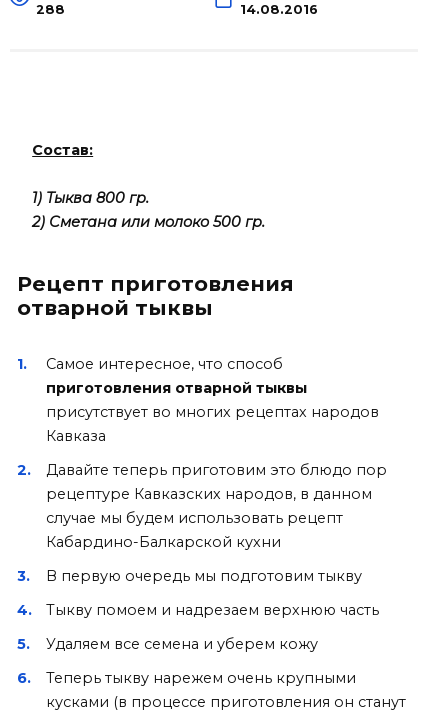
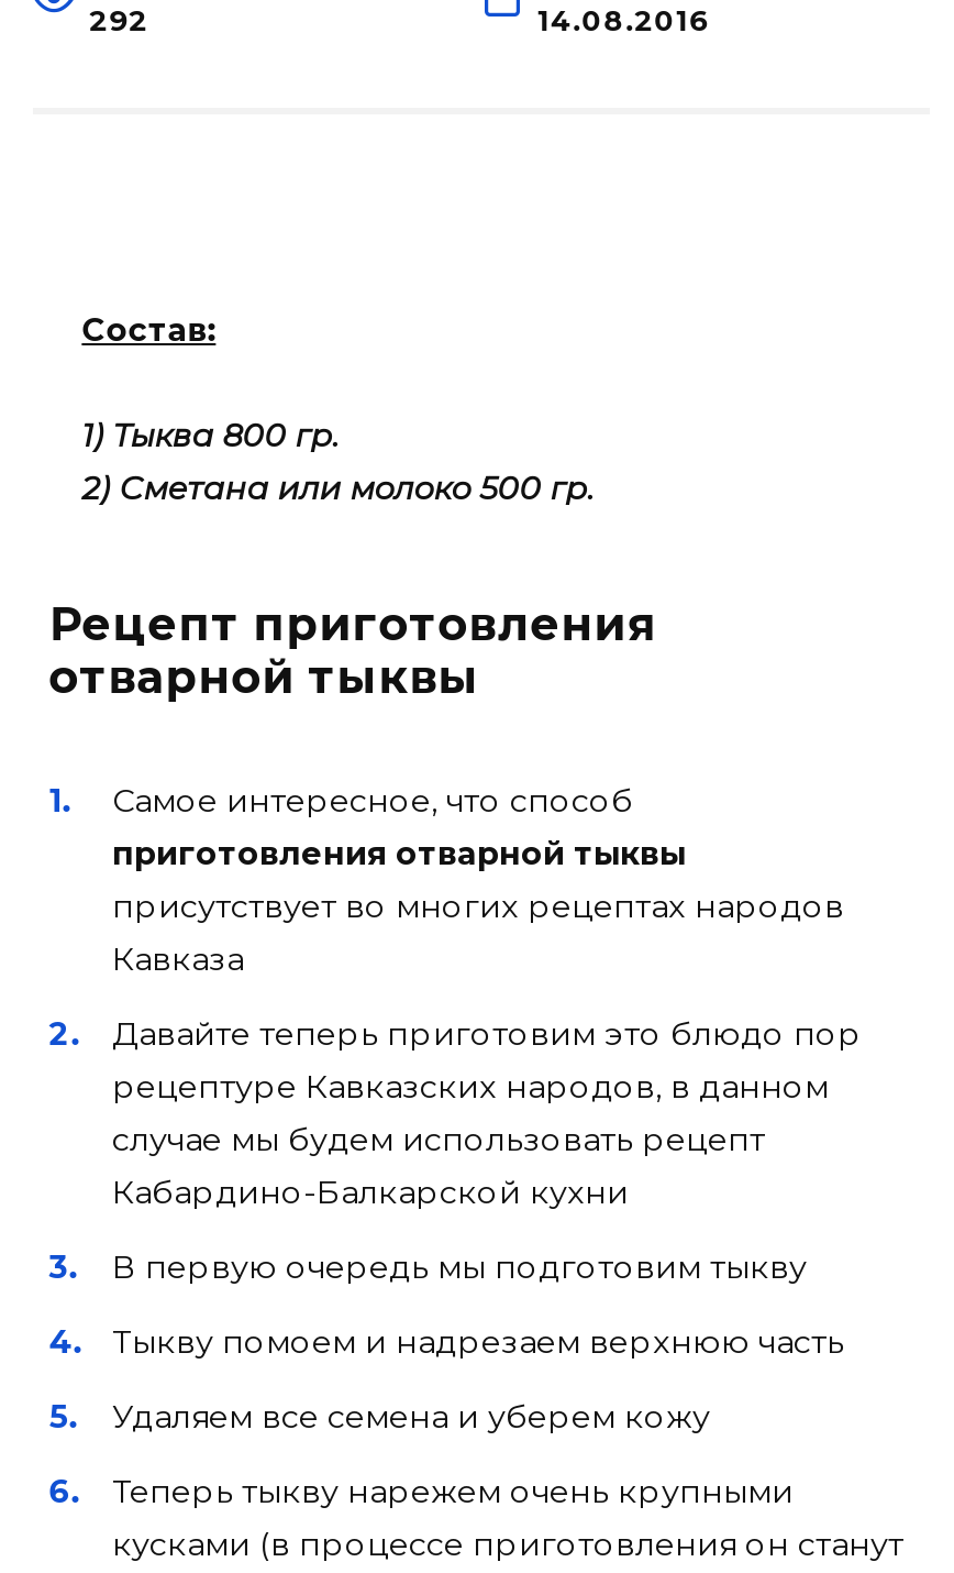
[36,2,65,17] 288 -> [89,5,149,38] 292

